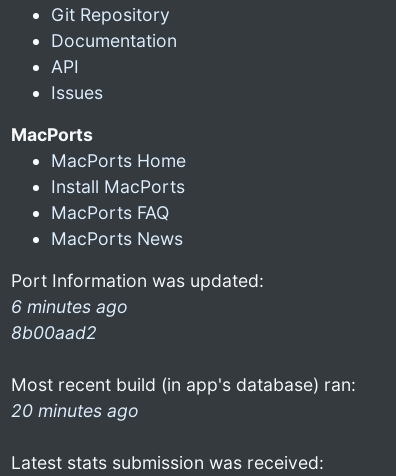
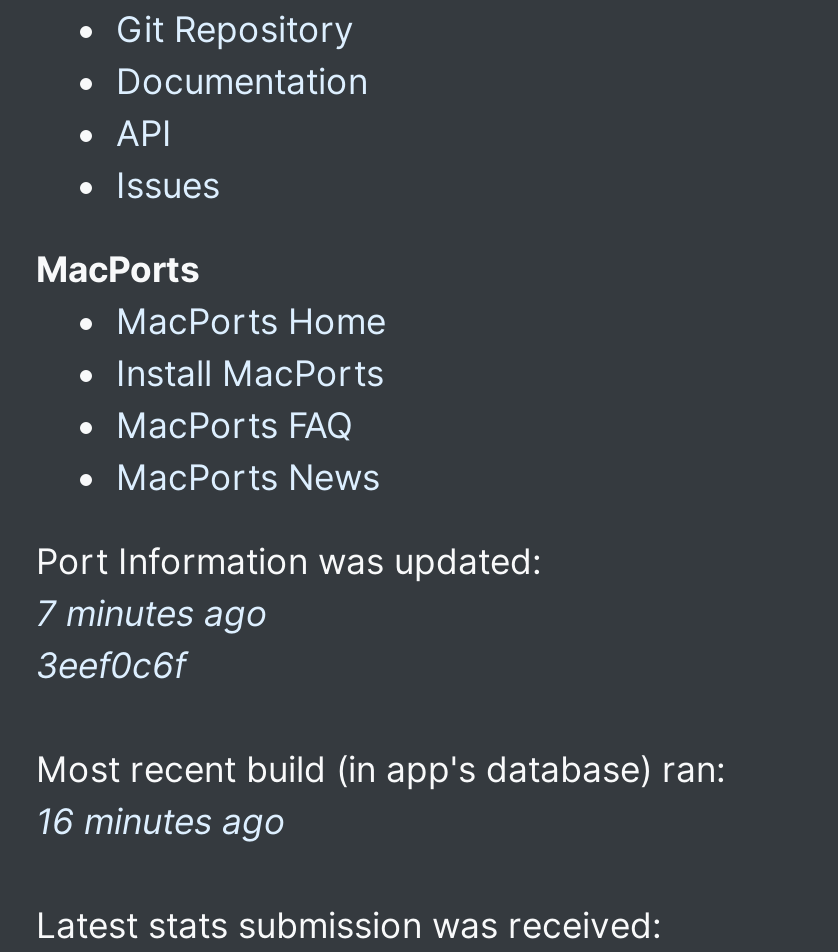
[11,296,128,343] 6 minutes ago | 8b00aad2 -> [36,592,268,686] 7 minutes ago | 3eef0c6f
[11,400,139,421] 20 minutes ago -> [36,800,286,842] 16 minutes ago

